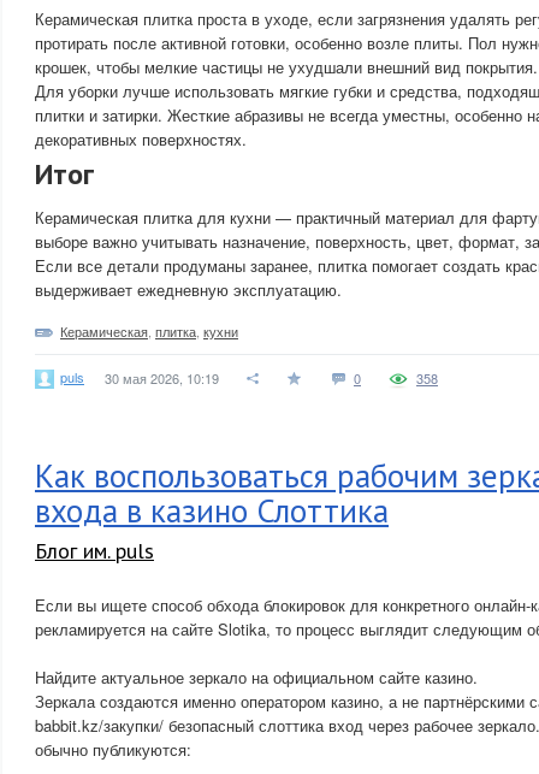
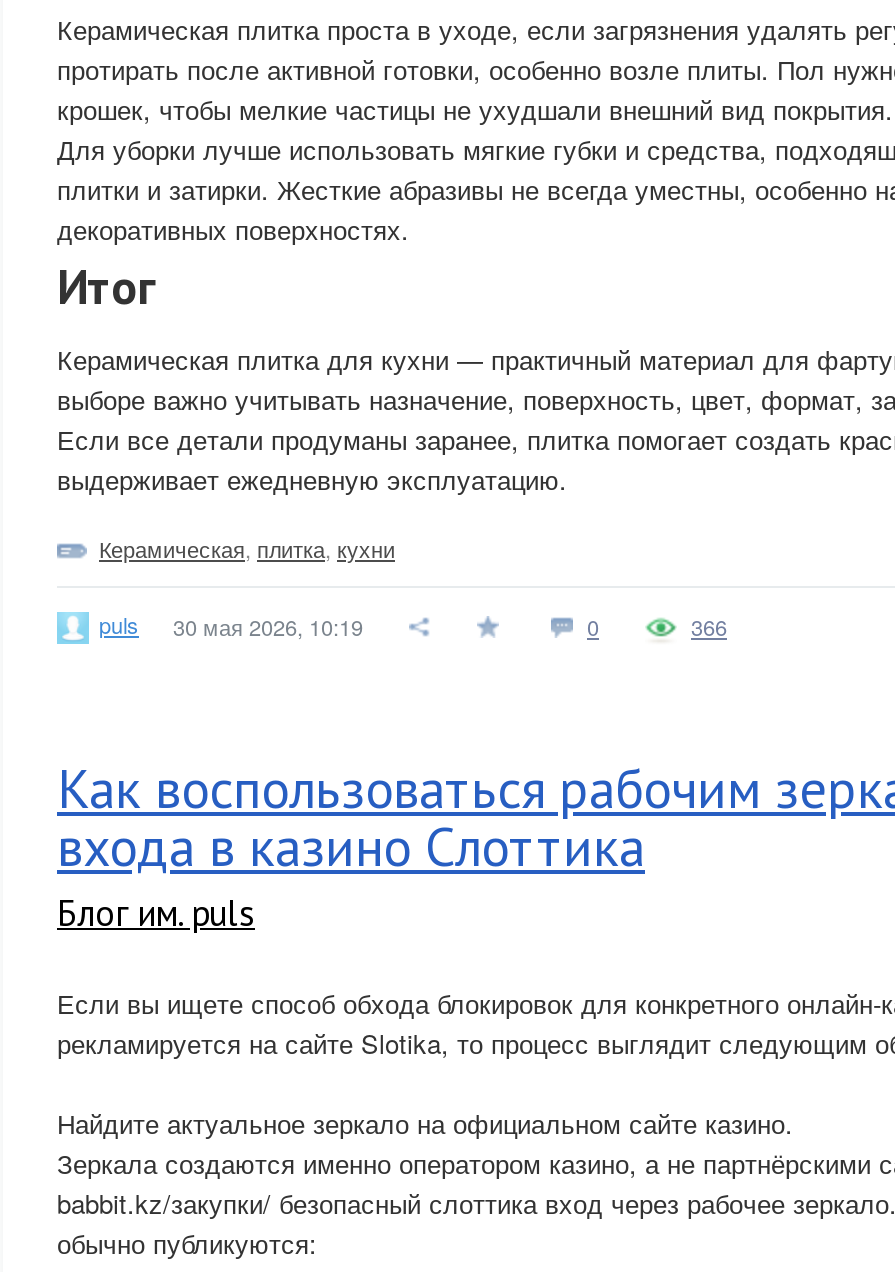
[416,368,438,388] 358 -> [691,610,727,642] 366

